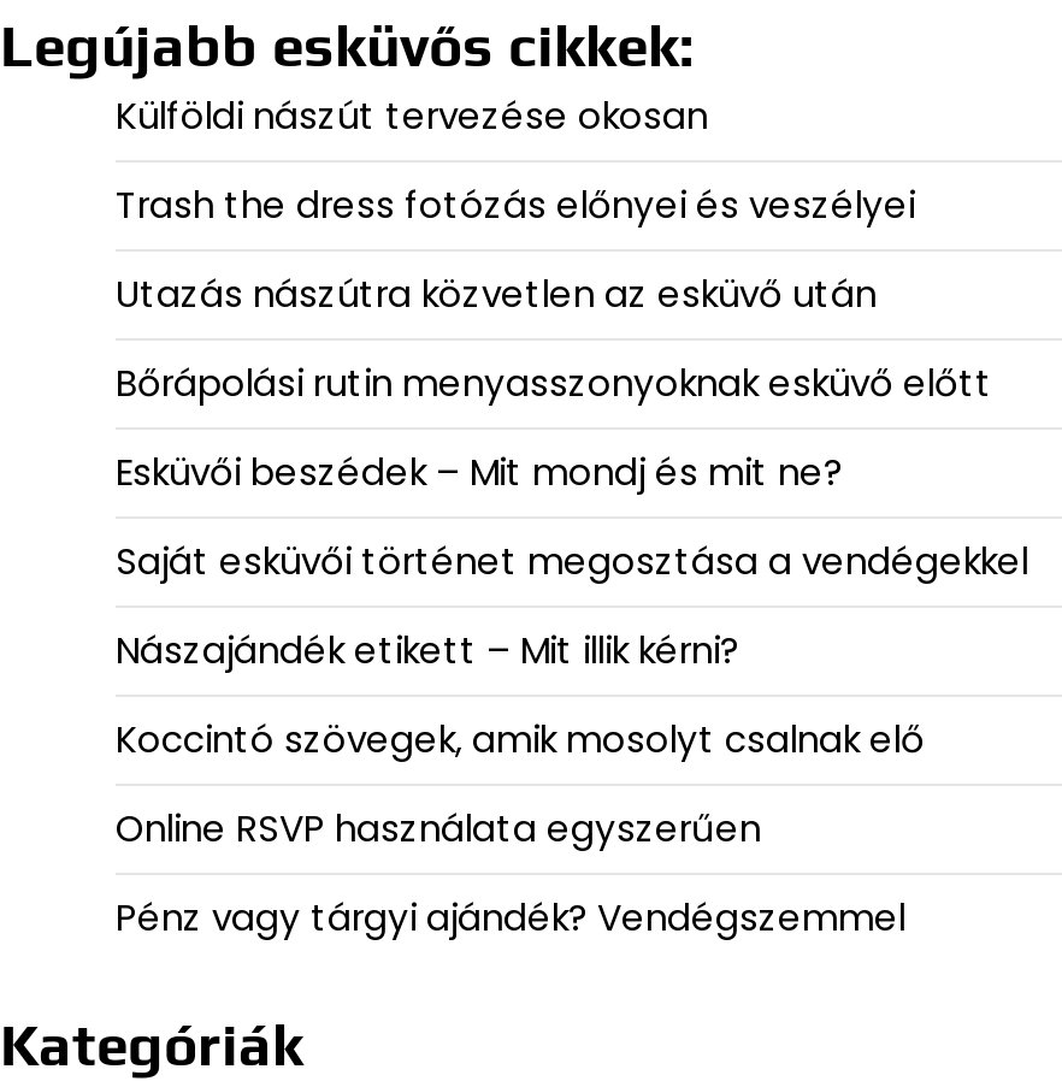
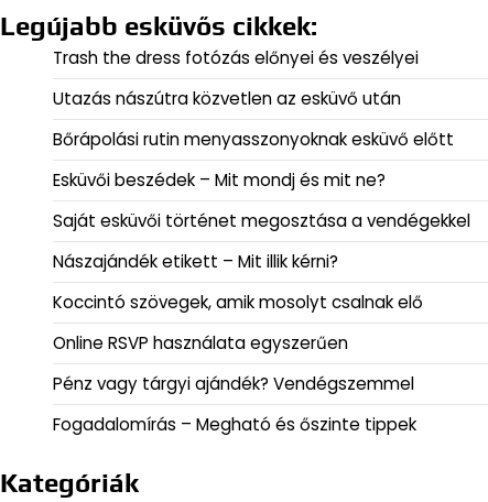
[116,91,708,141] Külföldi nászút tervezése okosan -> none
moved [116,180,1028,943] -> [53,46,470,395]: Trash the dress fotózás előnyei és veszélyei | Utazás nászútra közvetlen az esküvő után | Bőrápolási rutin menyasszonyoknak esküvő előtt | ... | Online RSVP használata egyszerűen | Pénz vagy tárgyi ajándék? Vendégszemmel
none -> [53,413,416,436] Fogadalomírás – Megható és őszinte tippek

